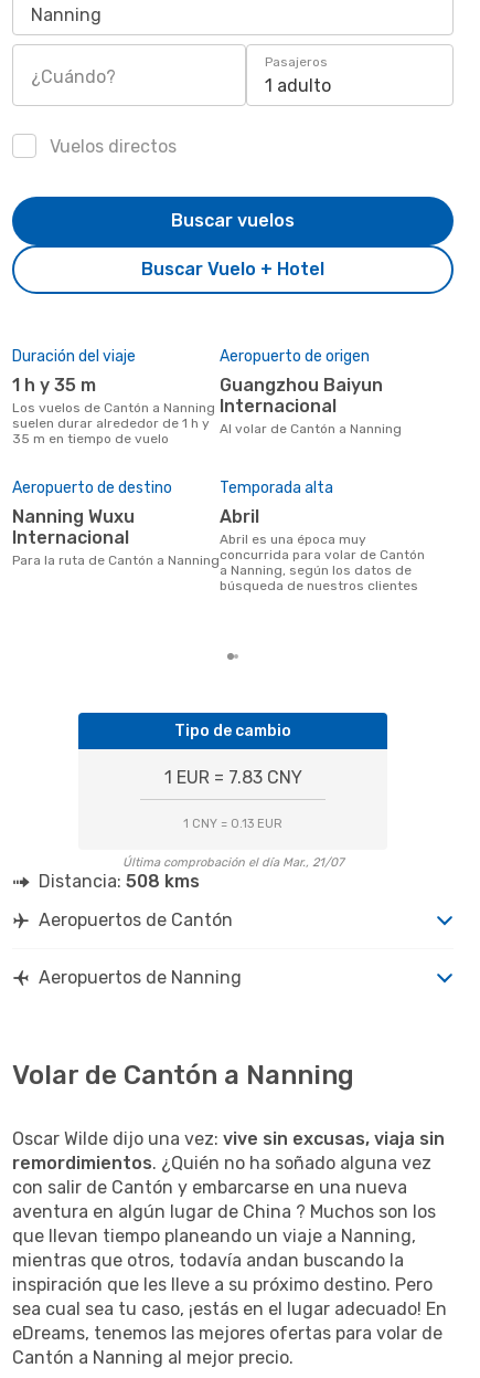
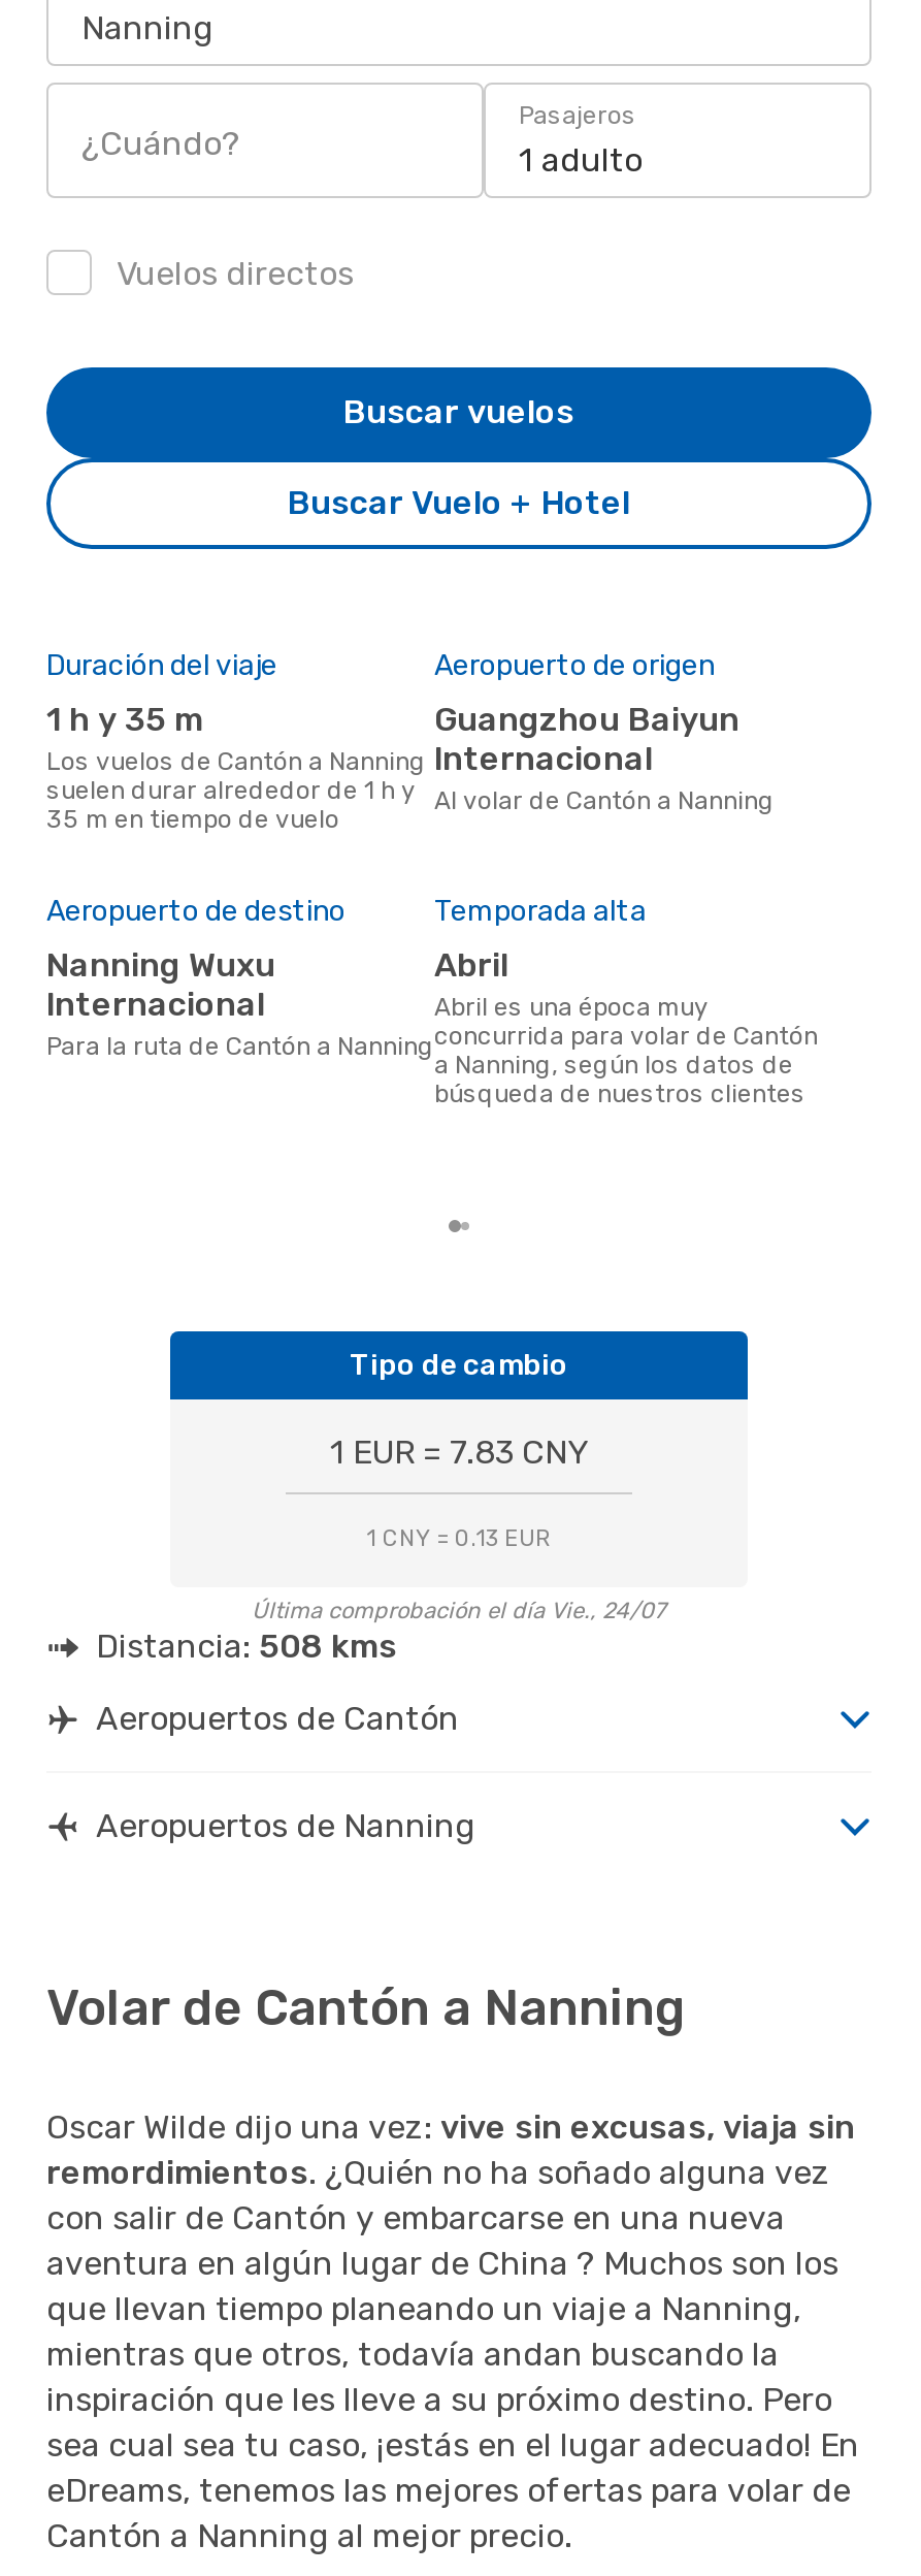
[122,855,344,869] Última comprobación el día Mar., 21/07 -> [252,1597,666,1624] Última comprobación el día Vie., 24/07

